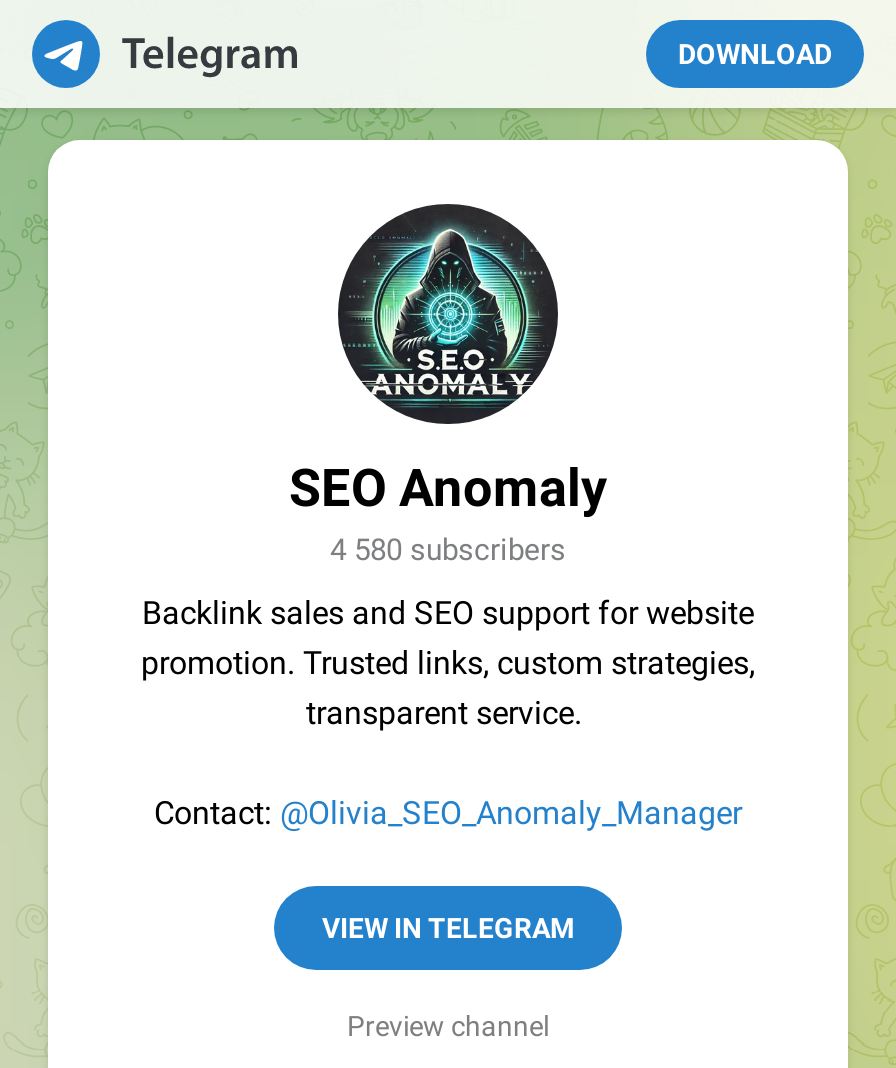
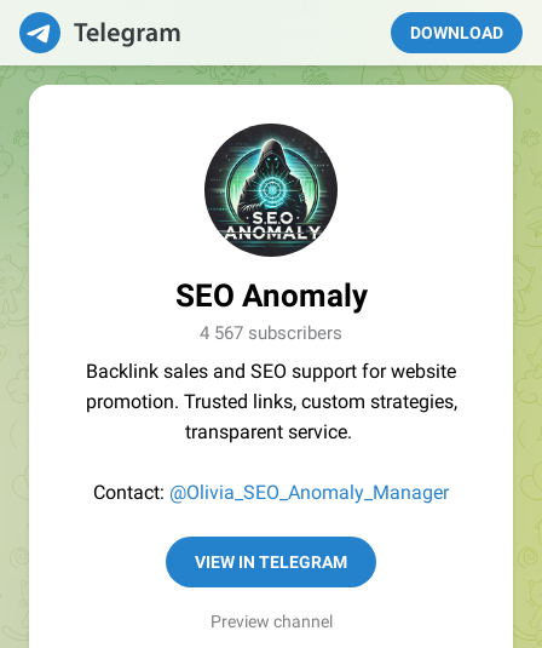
[330,532,566,568] 4 580 subscribers -> [200,322,342,344] 4 567 subscribers

